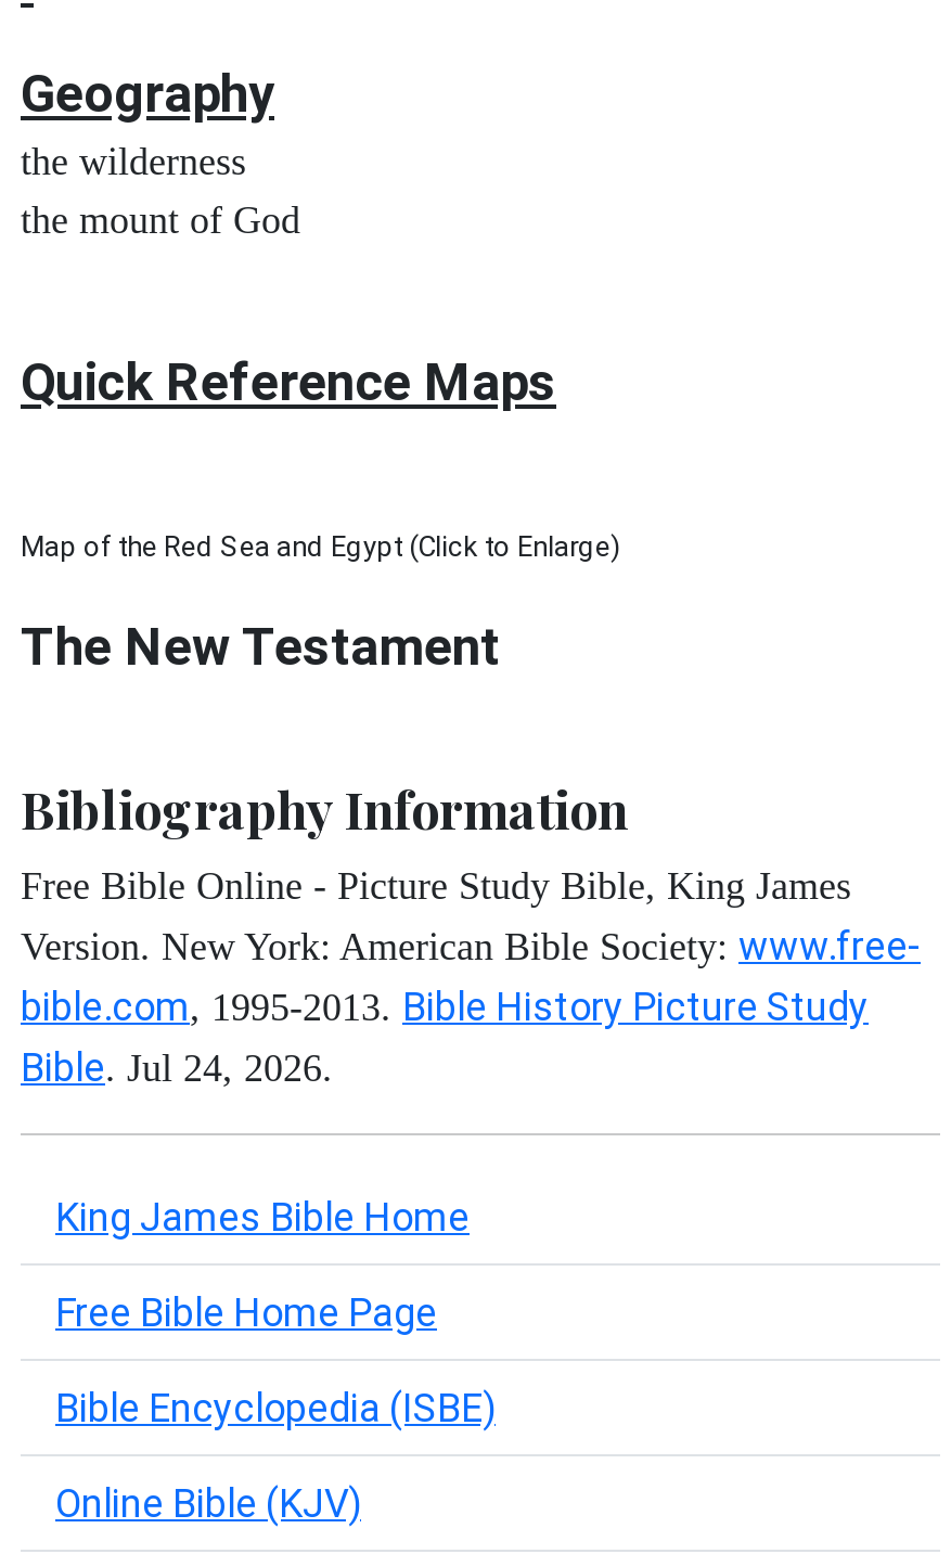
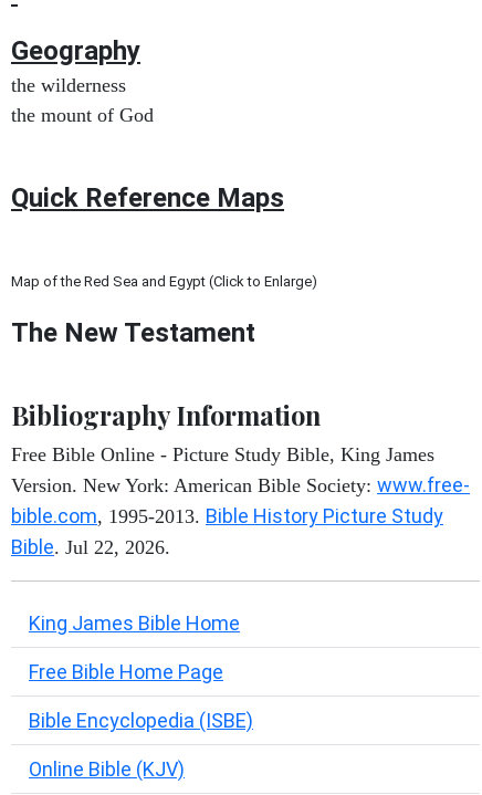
[21,1044,333,1090] Bible. Jul 24, 2026. -> [11,535,170,558] Bible. Jul 22, 2026.

